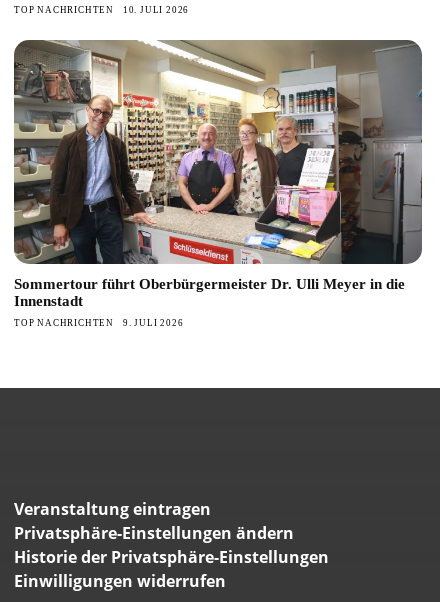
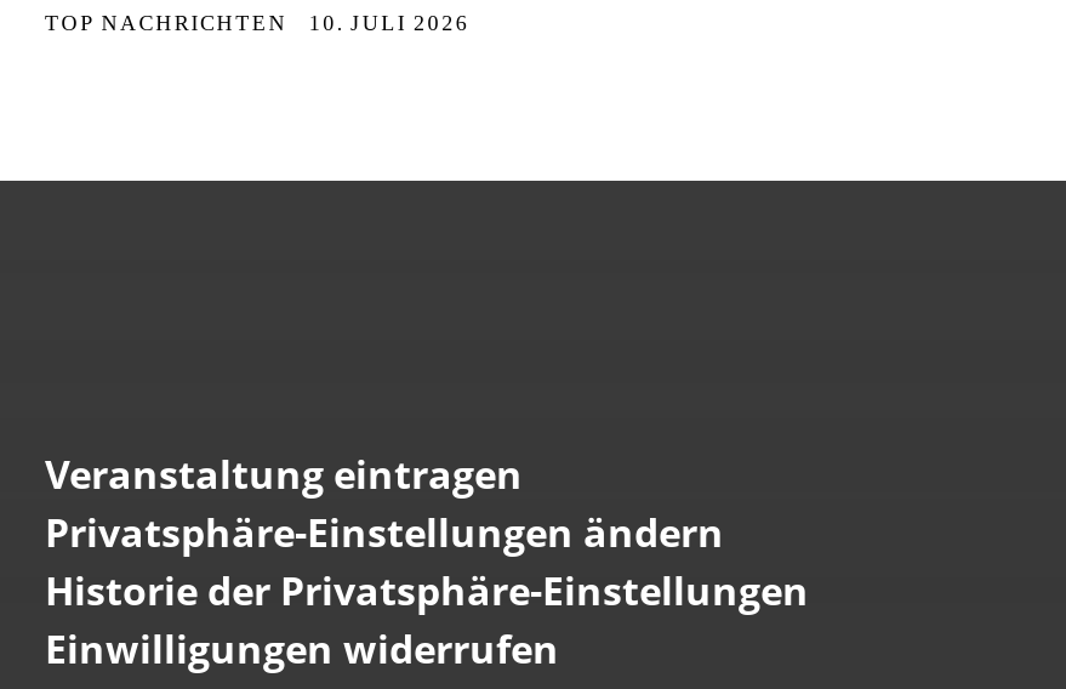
[13,39,423,328] [image] | Sommertour führt Oberbürgermeister Dr. Ulli Meyer in die | Innenstadt | TOP NACHRICHTEN | 9. JULI 2026 -> none

